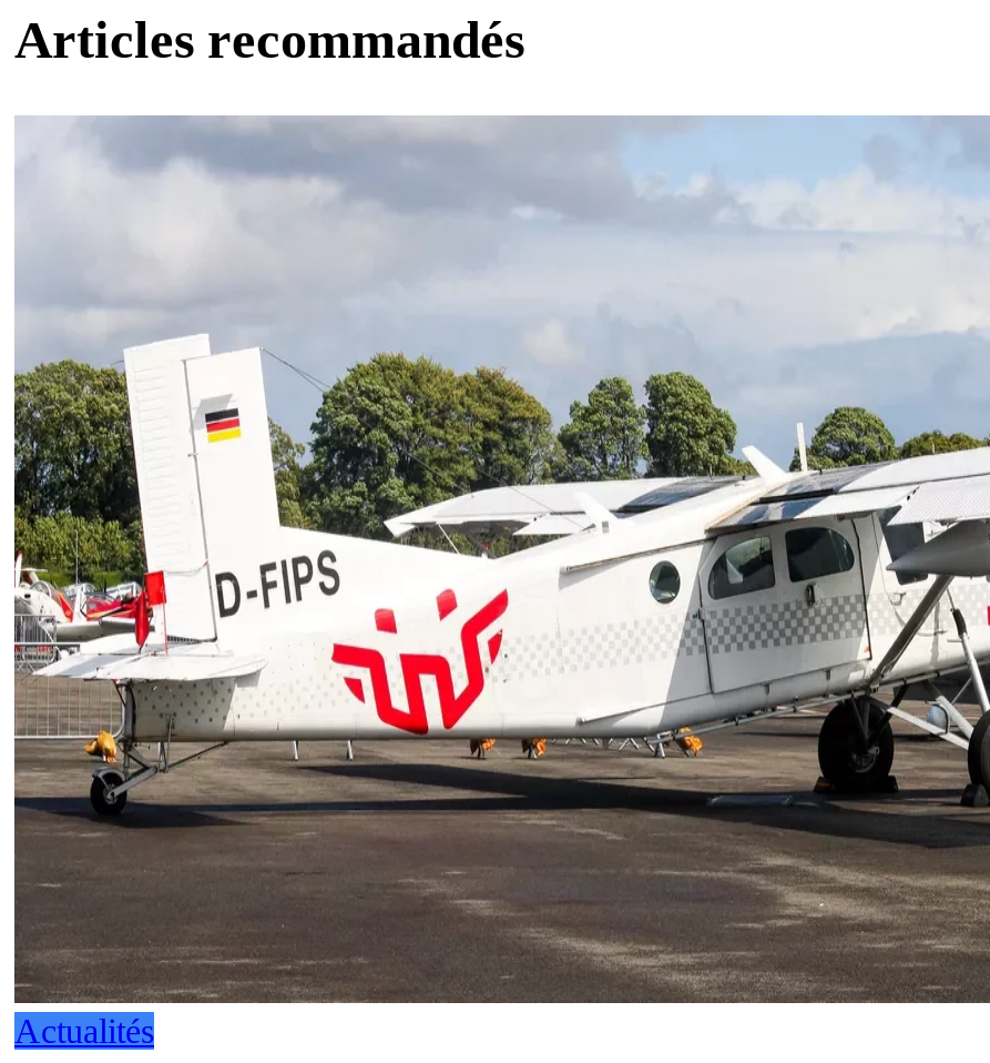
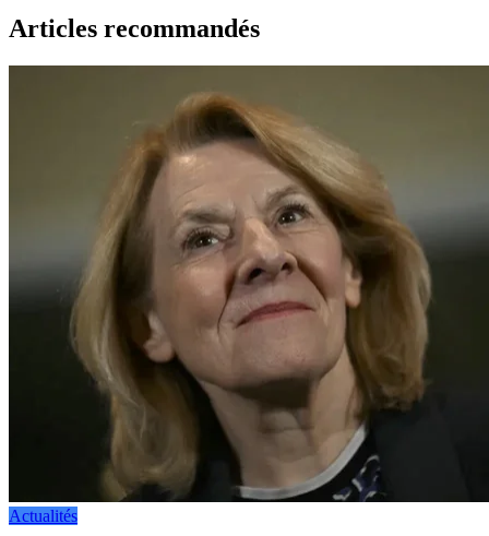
[12,115,983,1005] [image] -> [8,64,486,503] [image]

